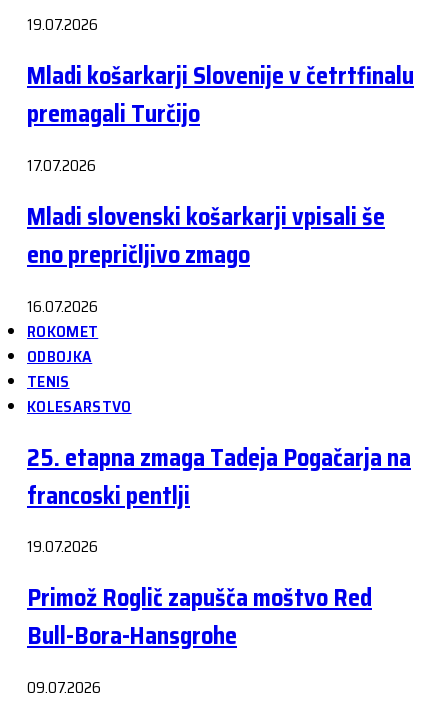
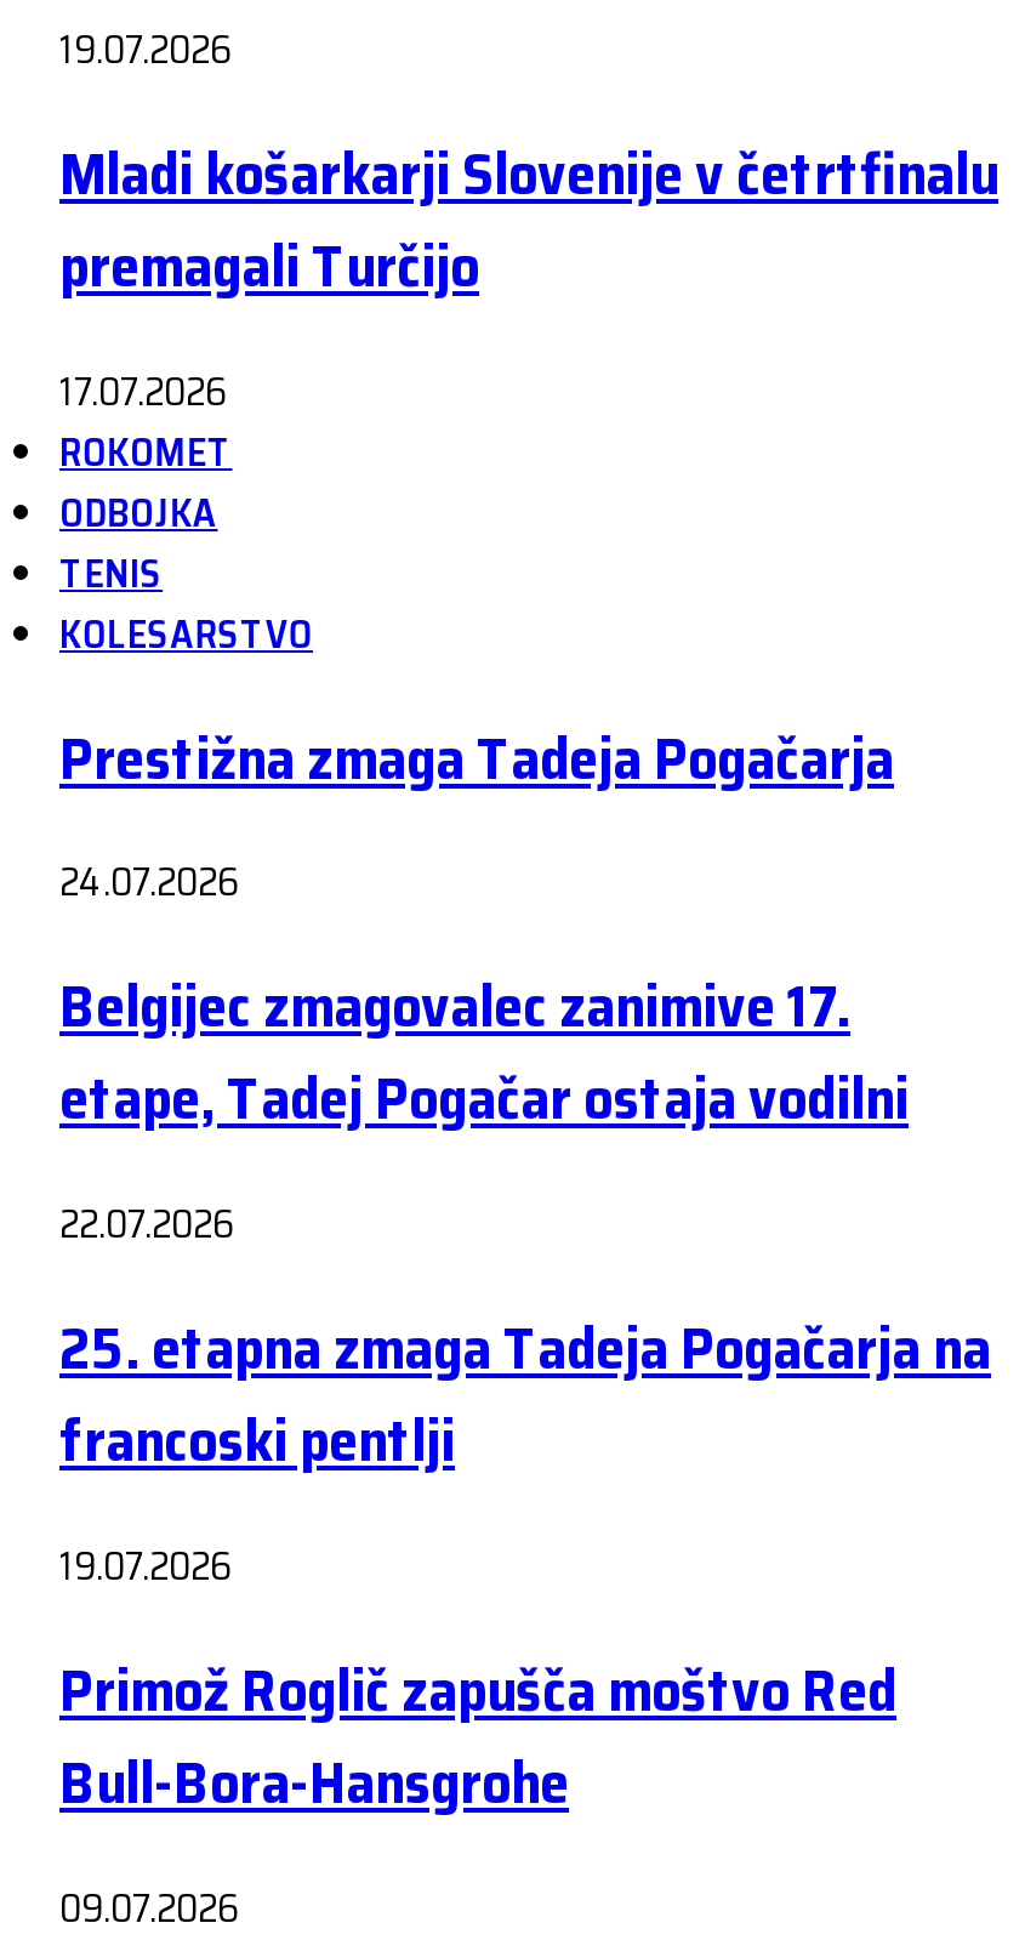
[27,198,385,319] Mladi slovenski košarkarji vpisali še | eno prepričljivo zmago | 16.07.2026 -> none
moved [27,319,131,419] -> [59,422,313,664]: ROKOMET | ODBOJKA | TENIS | KOLESARSTVO
none -> [59,713,909,1255] Prestižna zmaga Tadeja Pogačarja | 24.07.2026 | Belgijec zmagovalec zanimive 17. | etape, Tadej Pogačar ostaja vodilni | 22.07.2026

